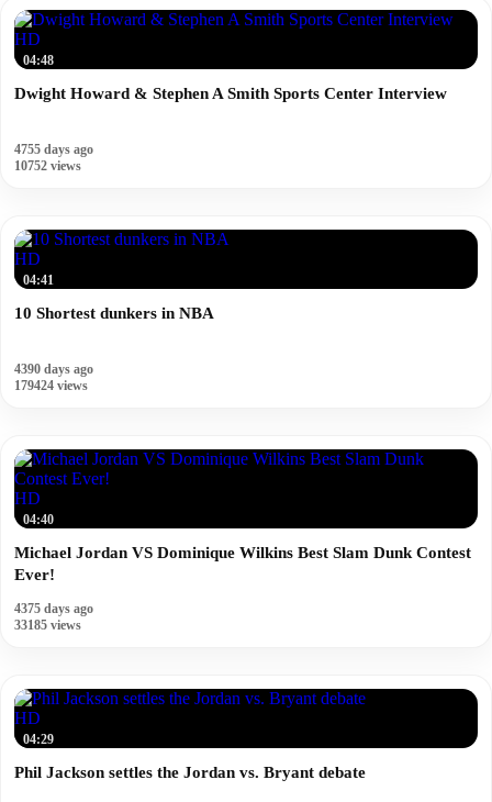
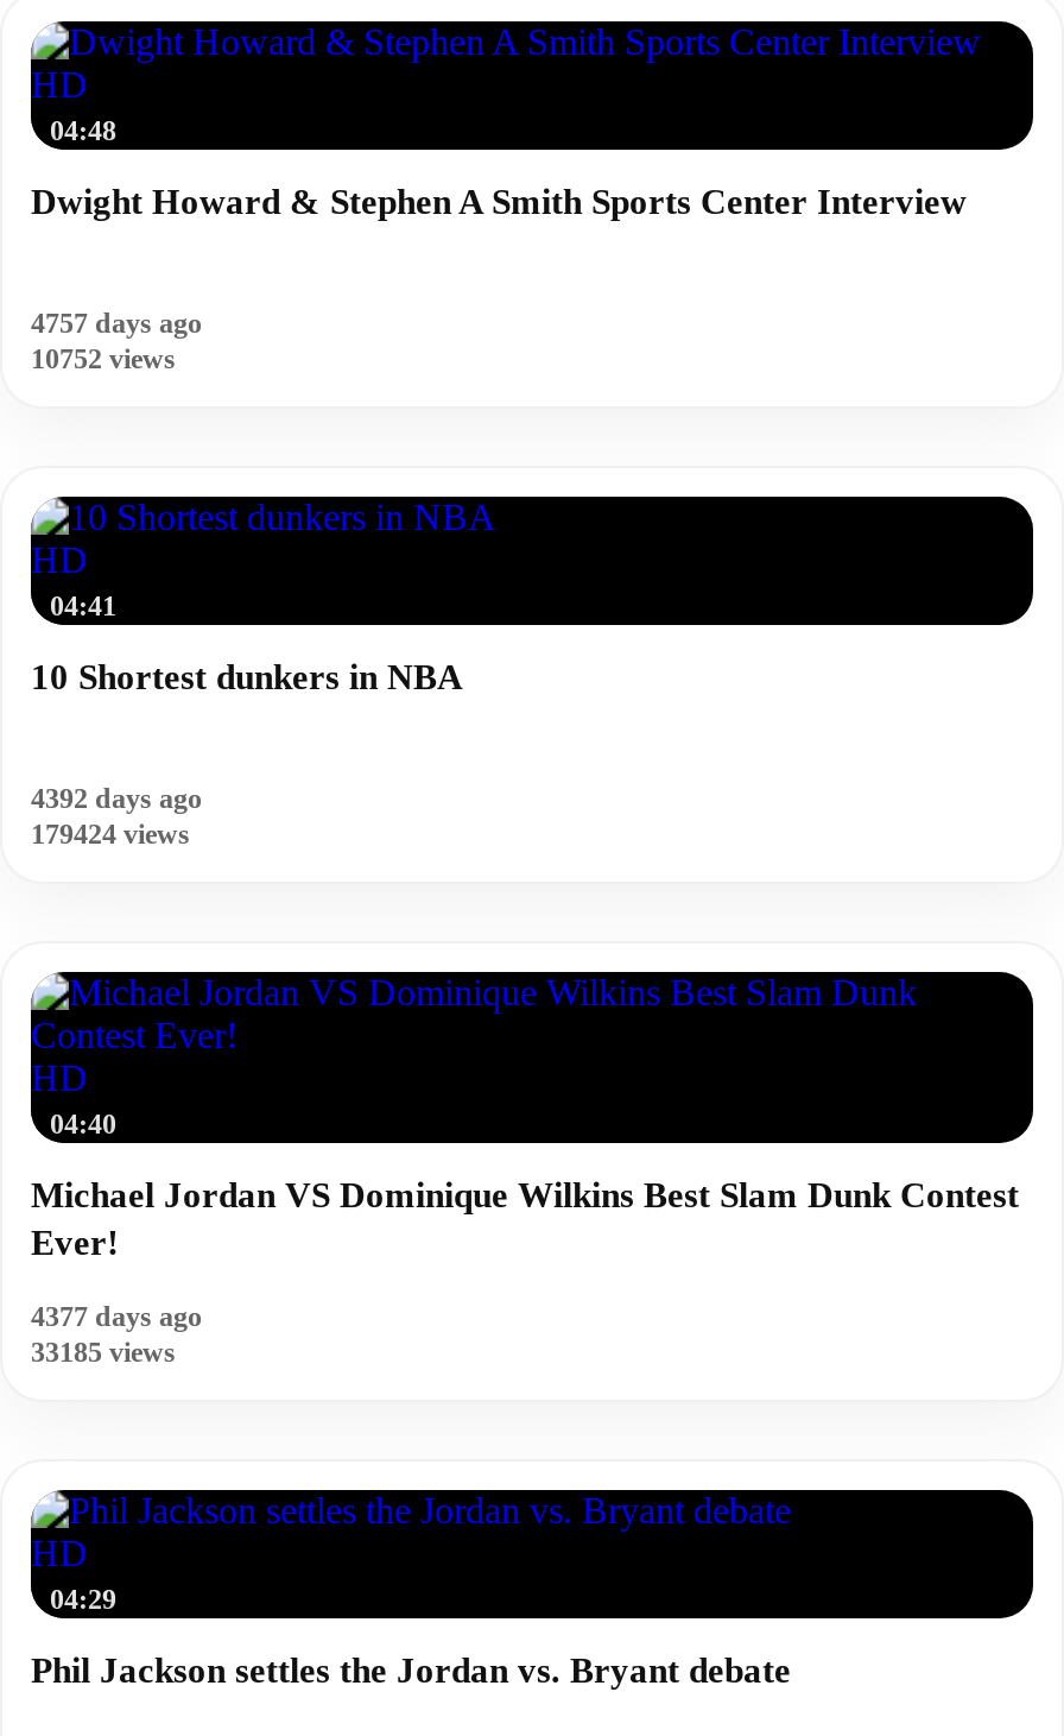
[14,142,93,157] 4755 days ago -> [31,307,202,340] 4757 days ago
[14,362,93,377] 4390 days ago -> [31,782,202,816] 4392 days ago
[14,601,93,617] 4375 days ago -> [31,1300,202,1334] 4377 days ago

